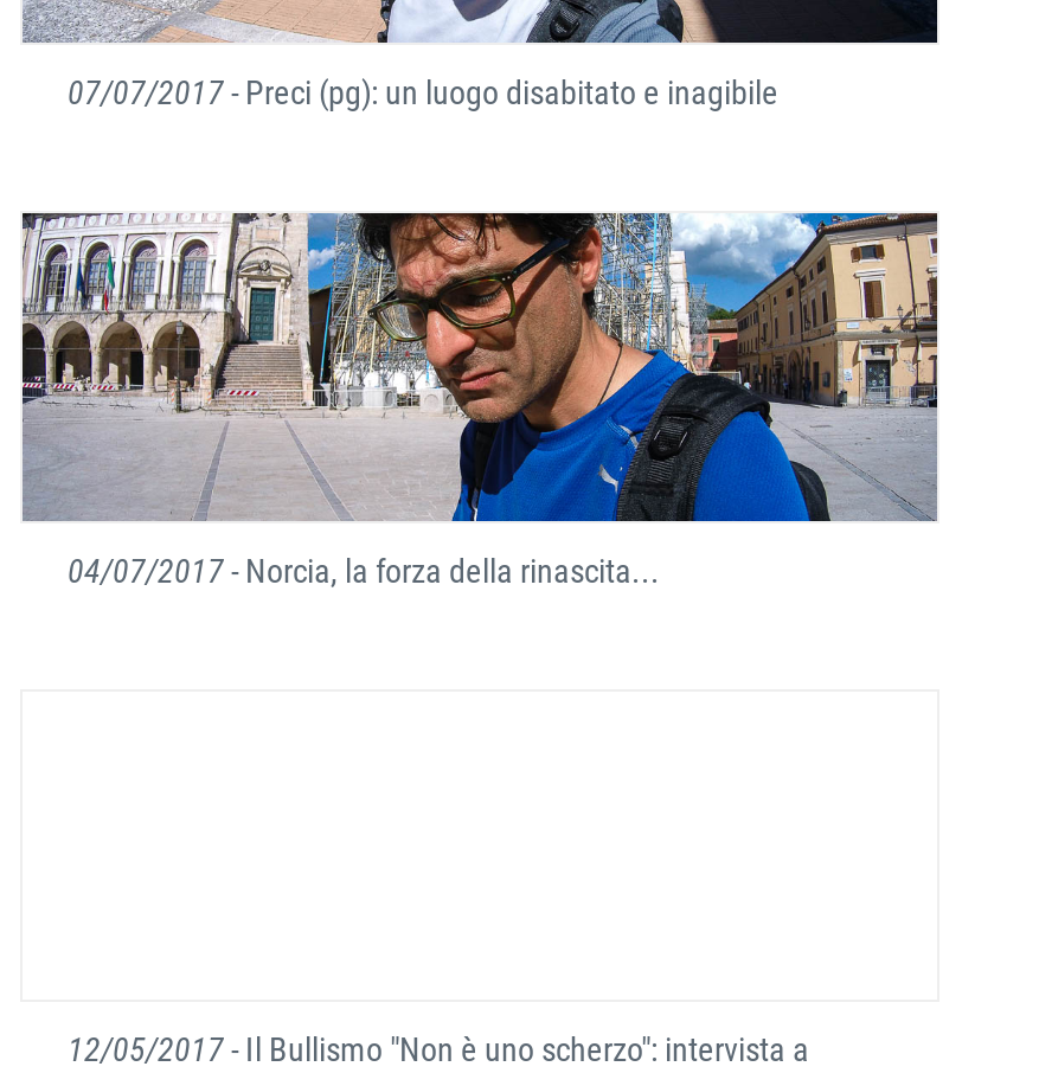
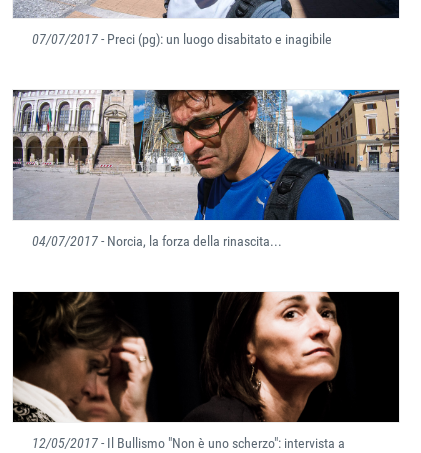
none -> [12,291,400,423] [image]

